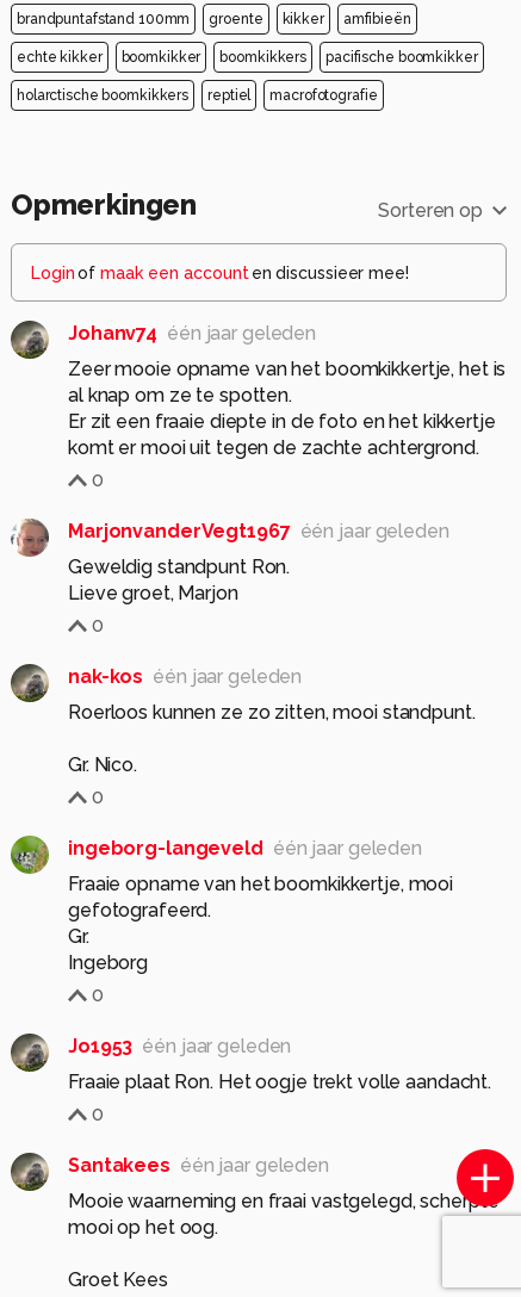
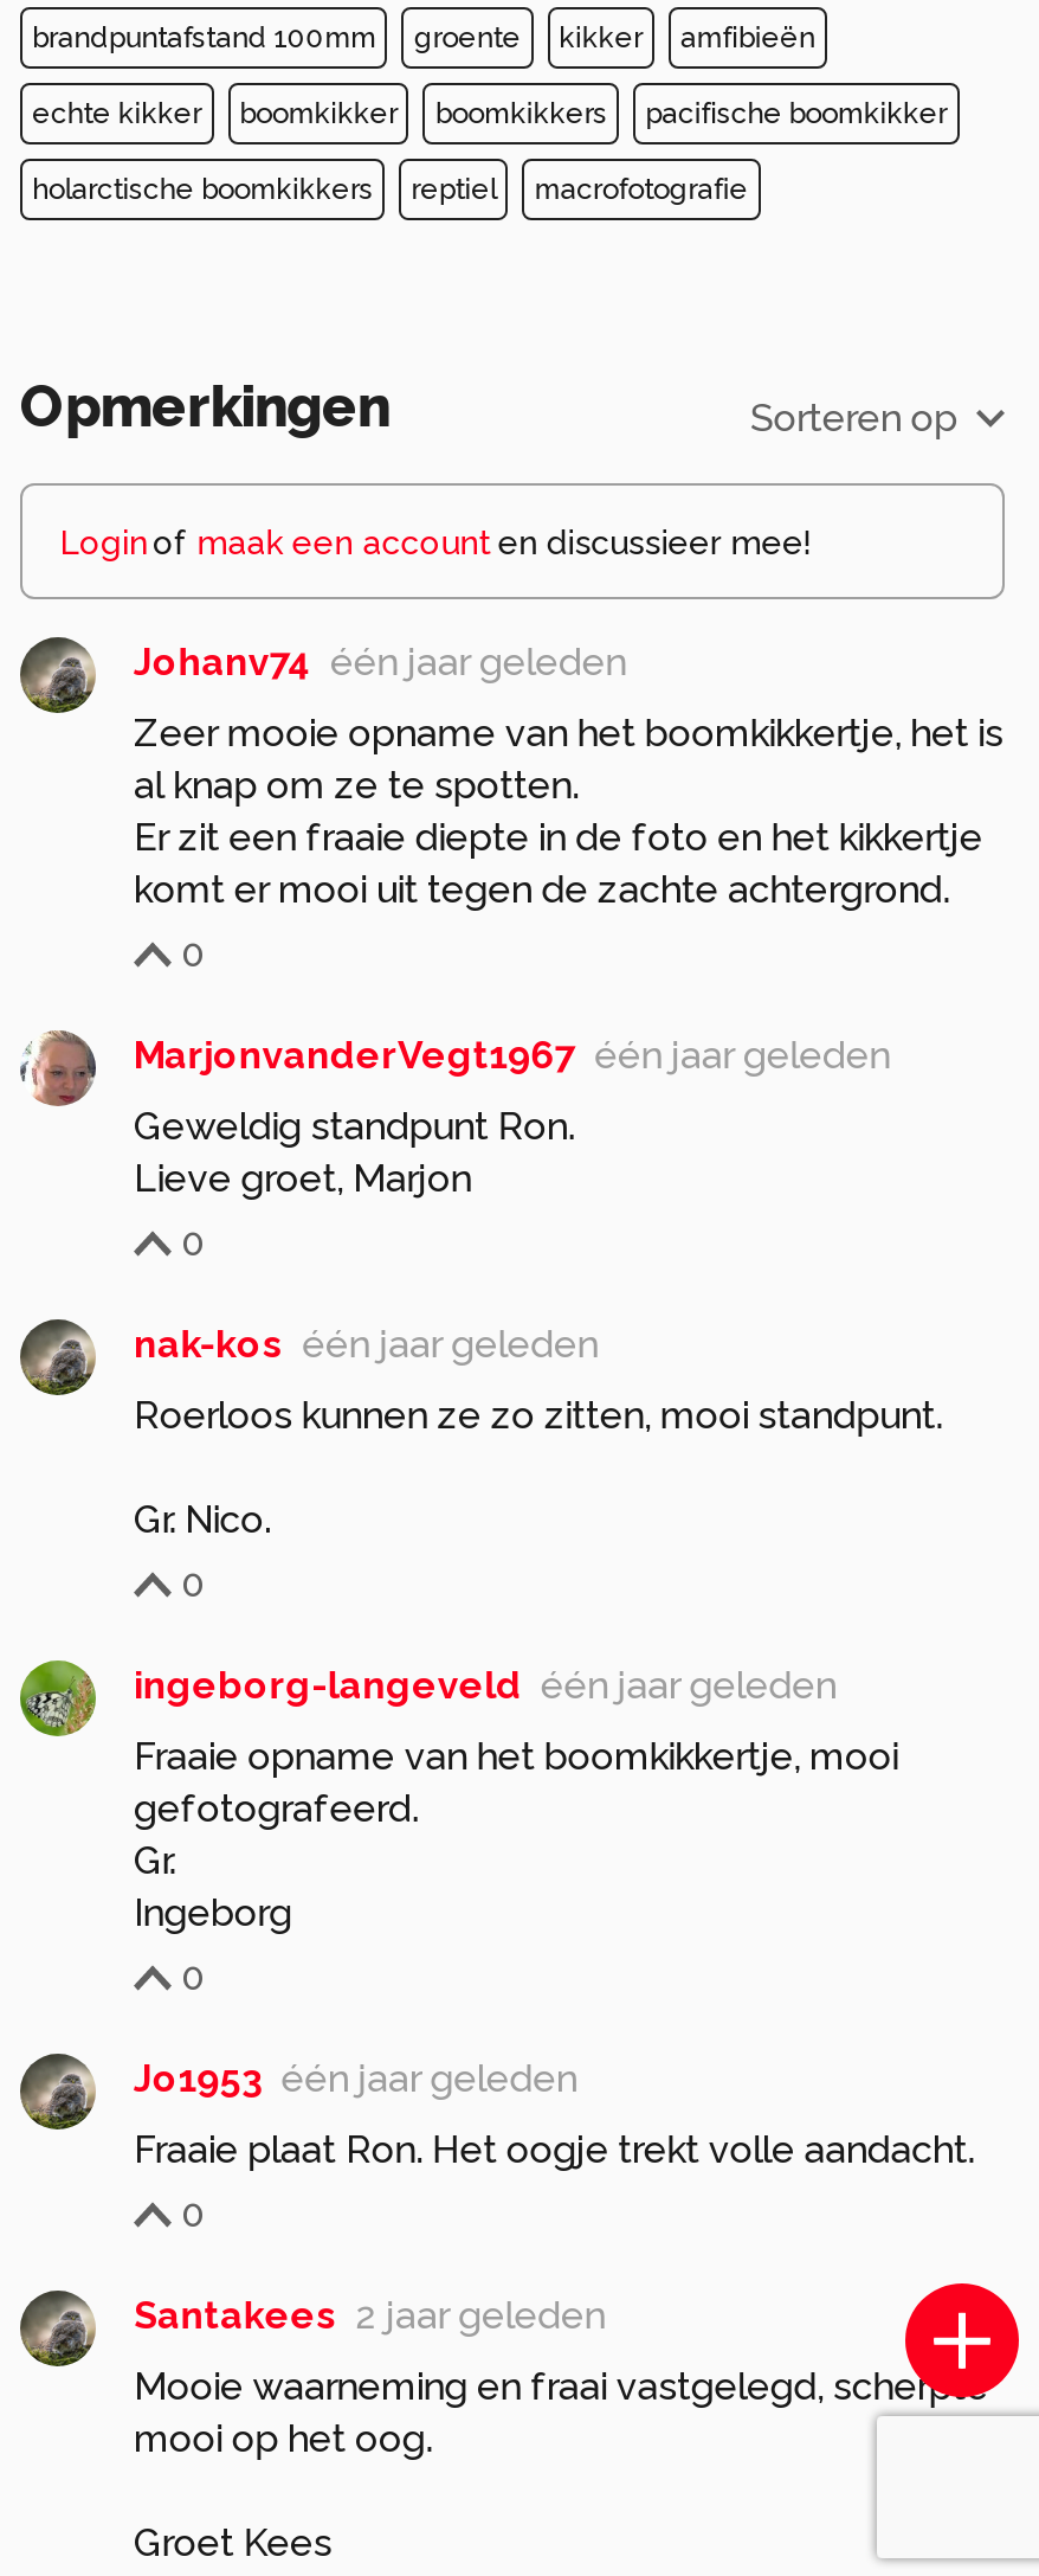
[68,1154,329,1176] Santakees één jaar geleden -> [134,2292,605,2337] Santakees 2 jaar geleden

